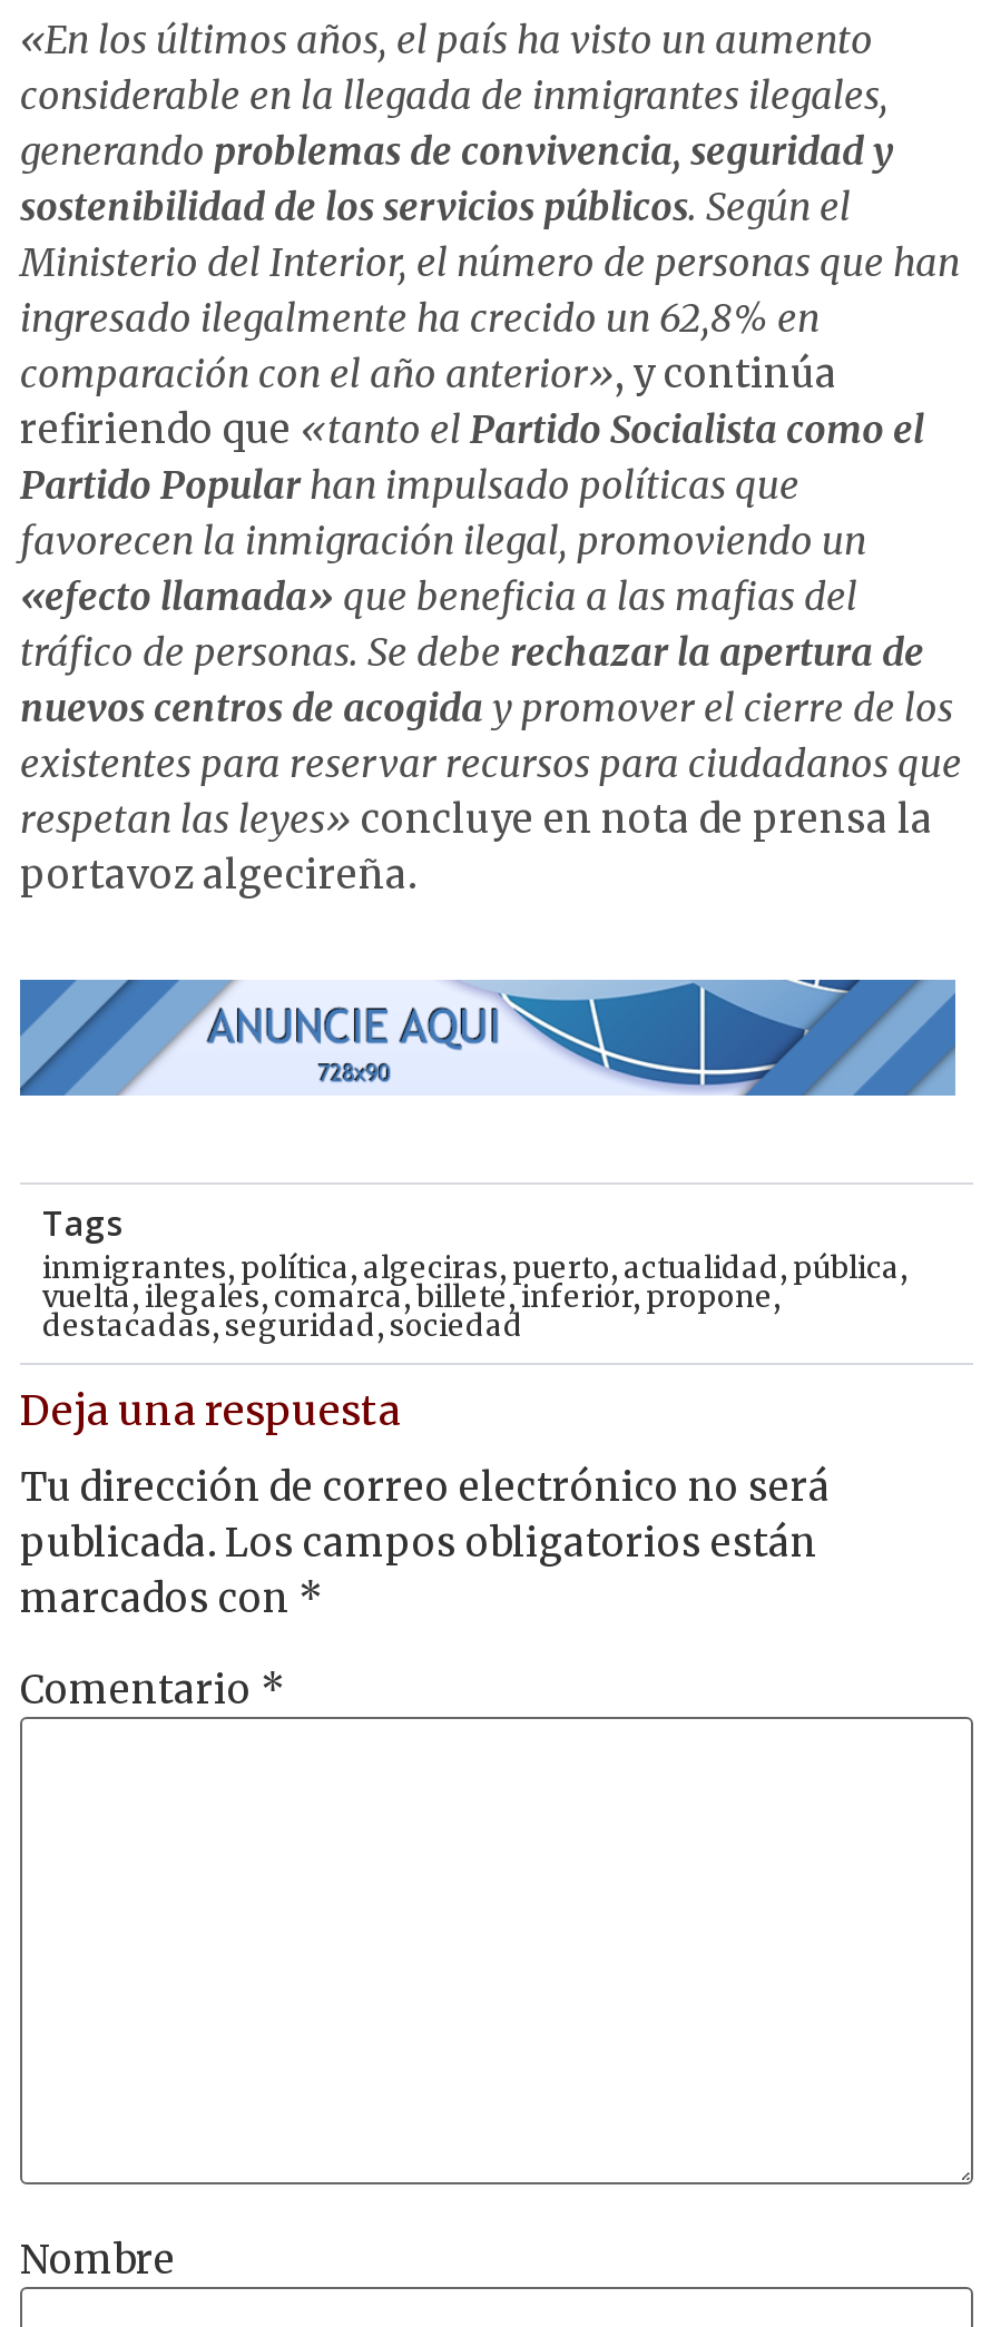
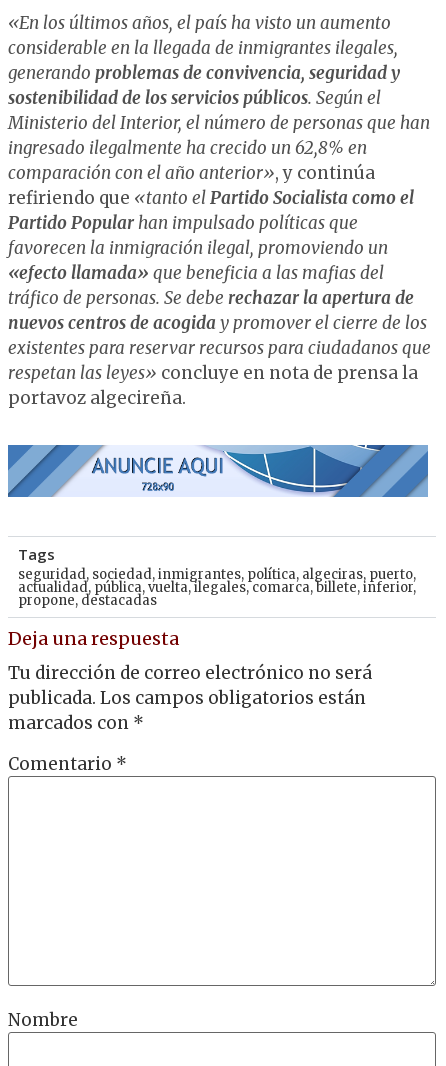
[42,1249,906,1345] inmigrantes, política, algeciras, puerto, actualidad, pública, | vuelta,ilegales,comarca,billete,inferior,propone, | destacadas,seguridad,sociedad -> [18,566,416,609] seguridad, sociedad, inmigrantes, política, algeciras, puerto, | actualidad,pública,vuelta,ilegales,comarca,billete,inferior, | propone,destacadas

